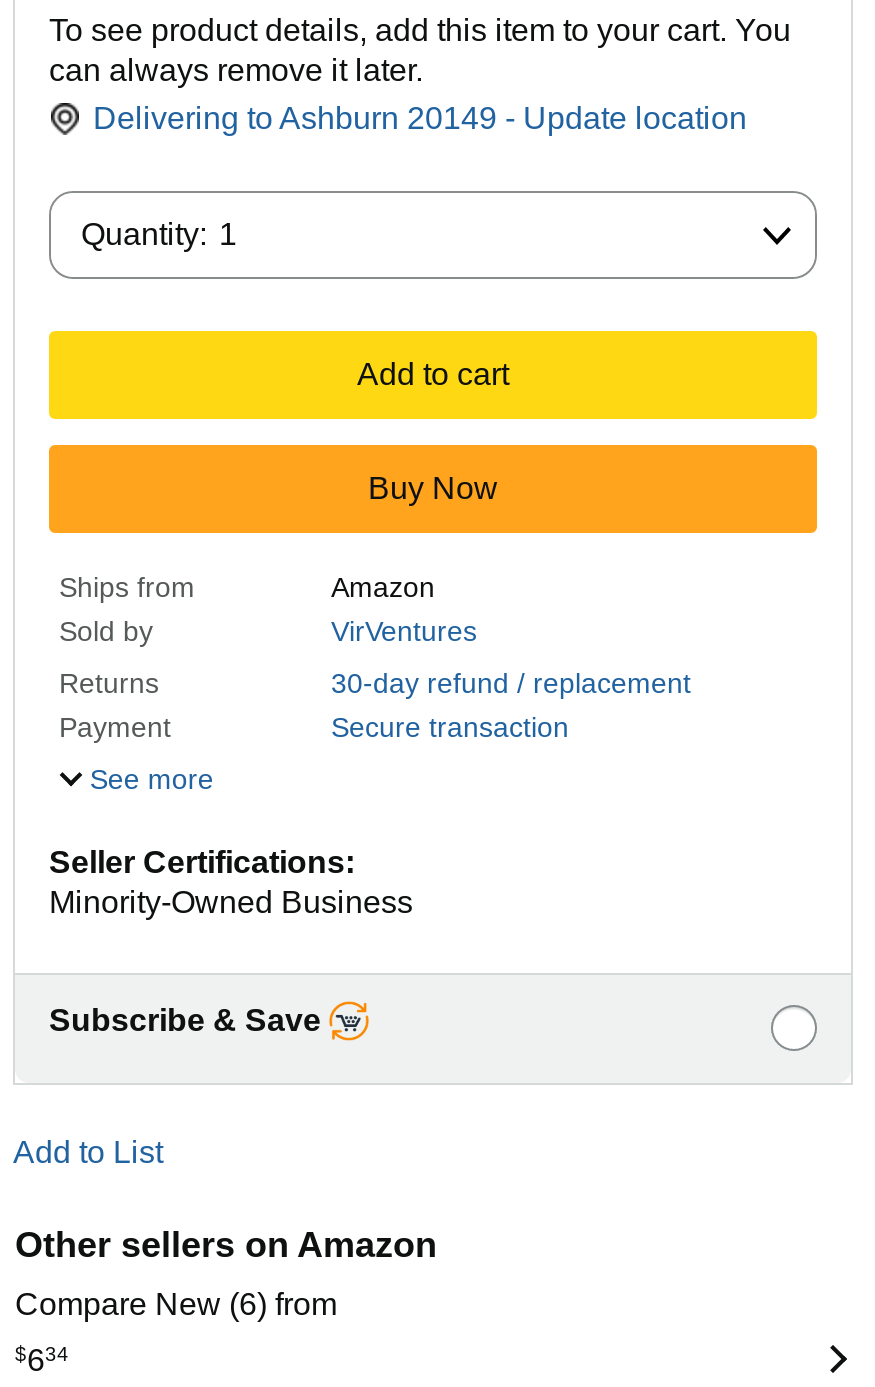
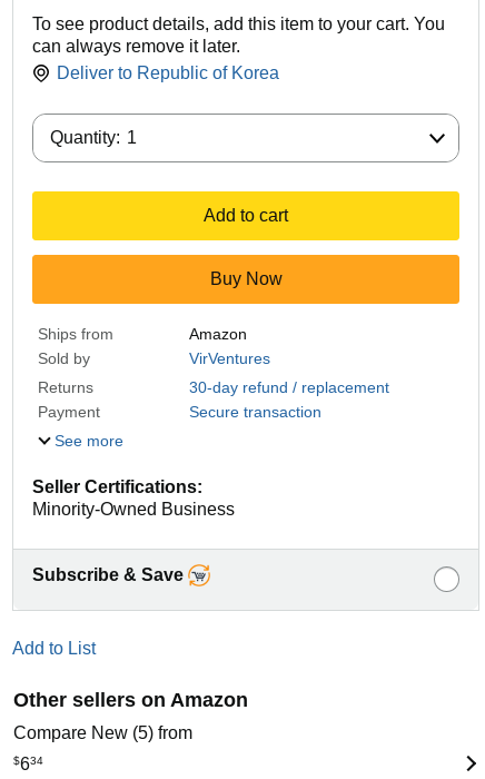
[93,101,747,135] Delivering to Ashburn 20149 - Update location -> [57,63,279,82] Deliver to Republic of Korea
[15,1287,337,1321] Compare New (6) from -> [13,723,192,742] Compare New (5) from

